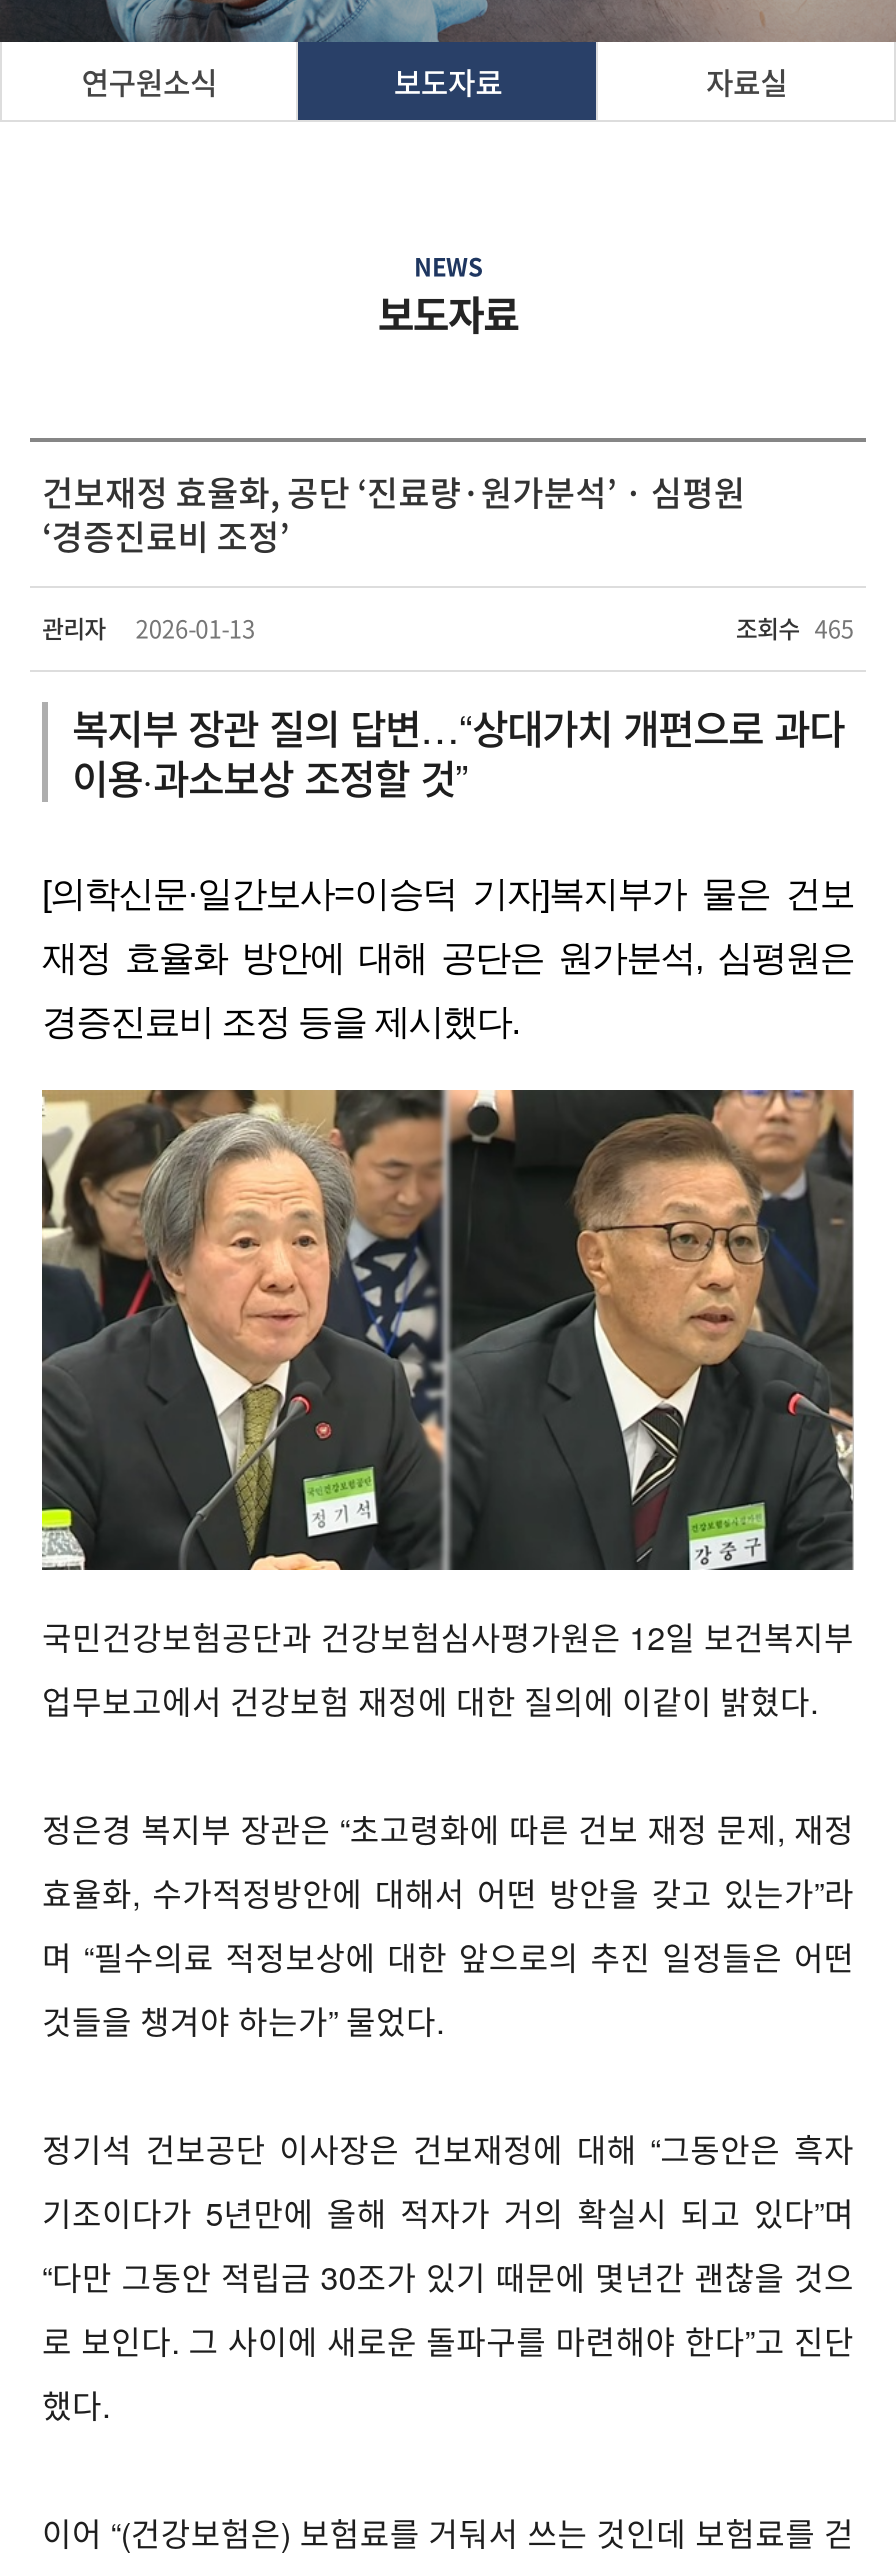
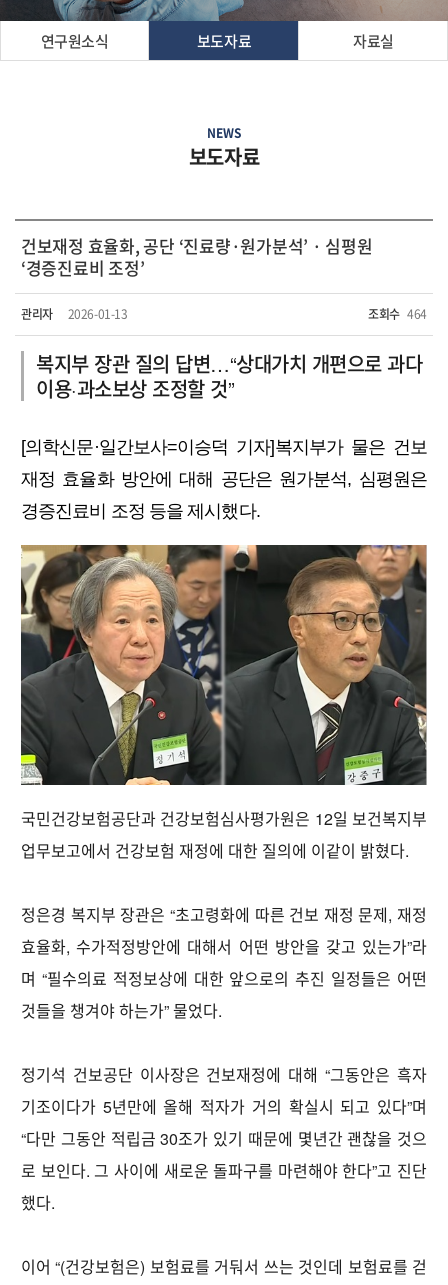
[736,610,854,646] 조회수 465 -> [368,305,427,323] 조회수 464

